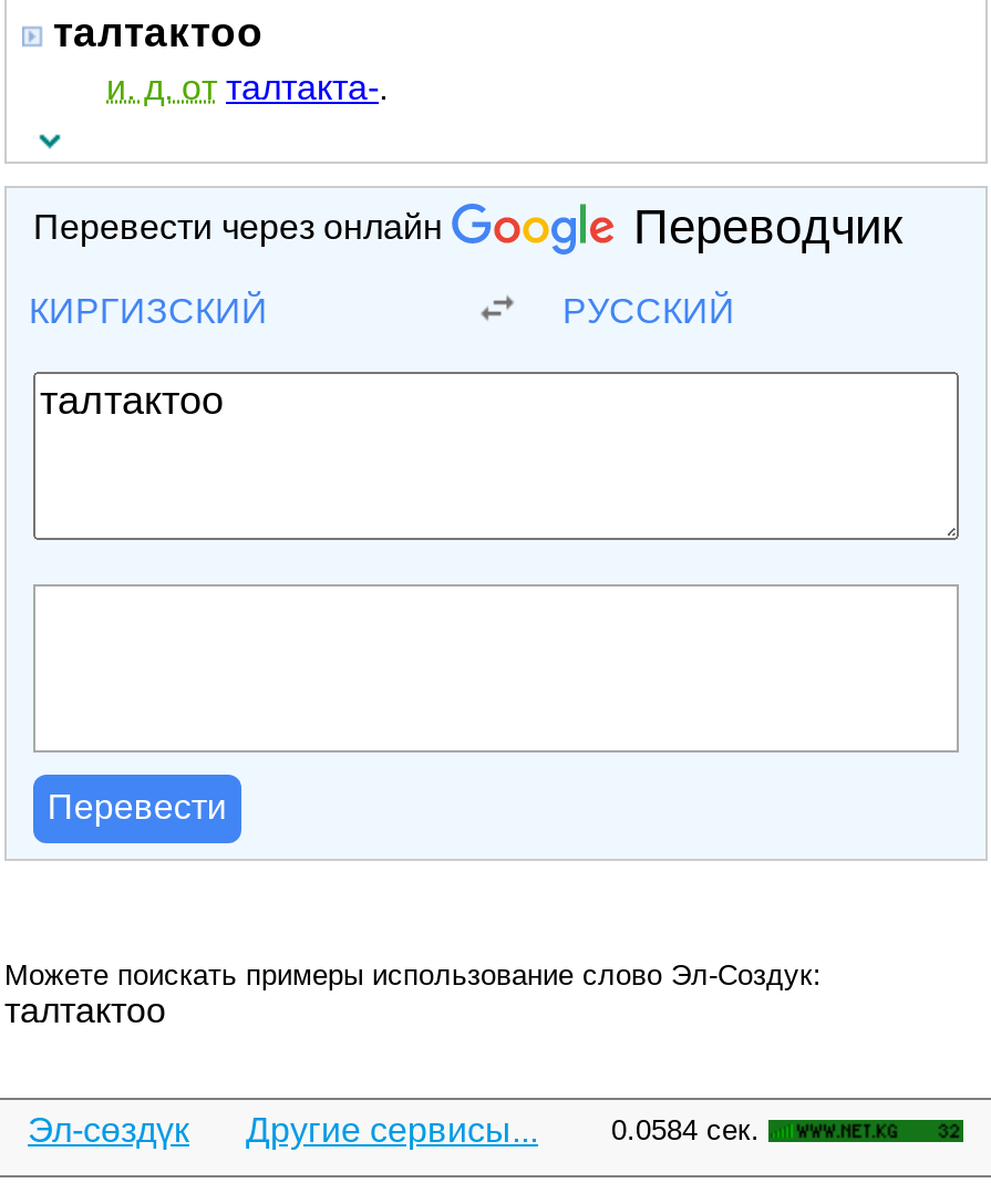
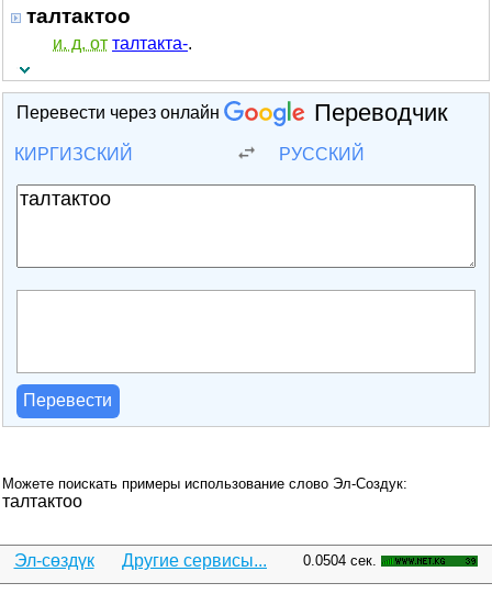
[611,1113,760,1146] 0.0584 сек. -> [303,552,377,569] 0.0504 сек.

